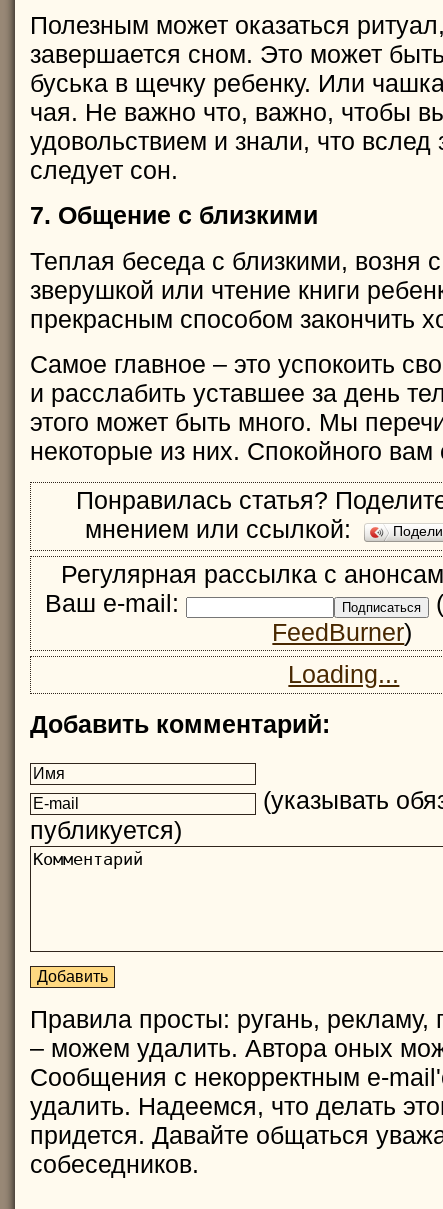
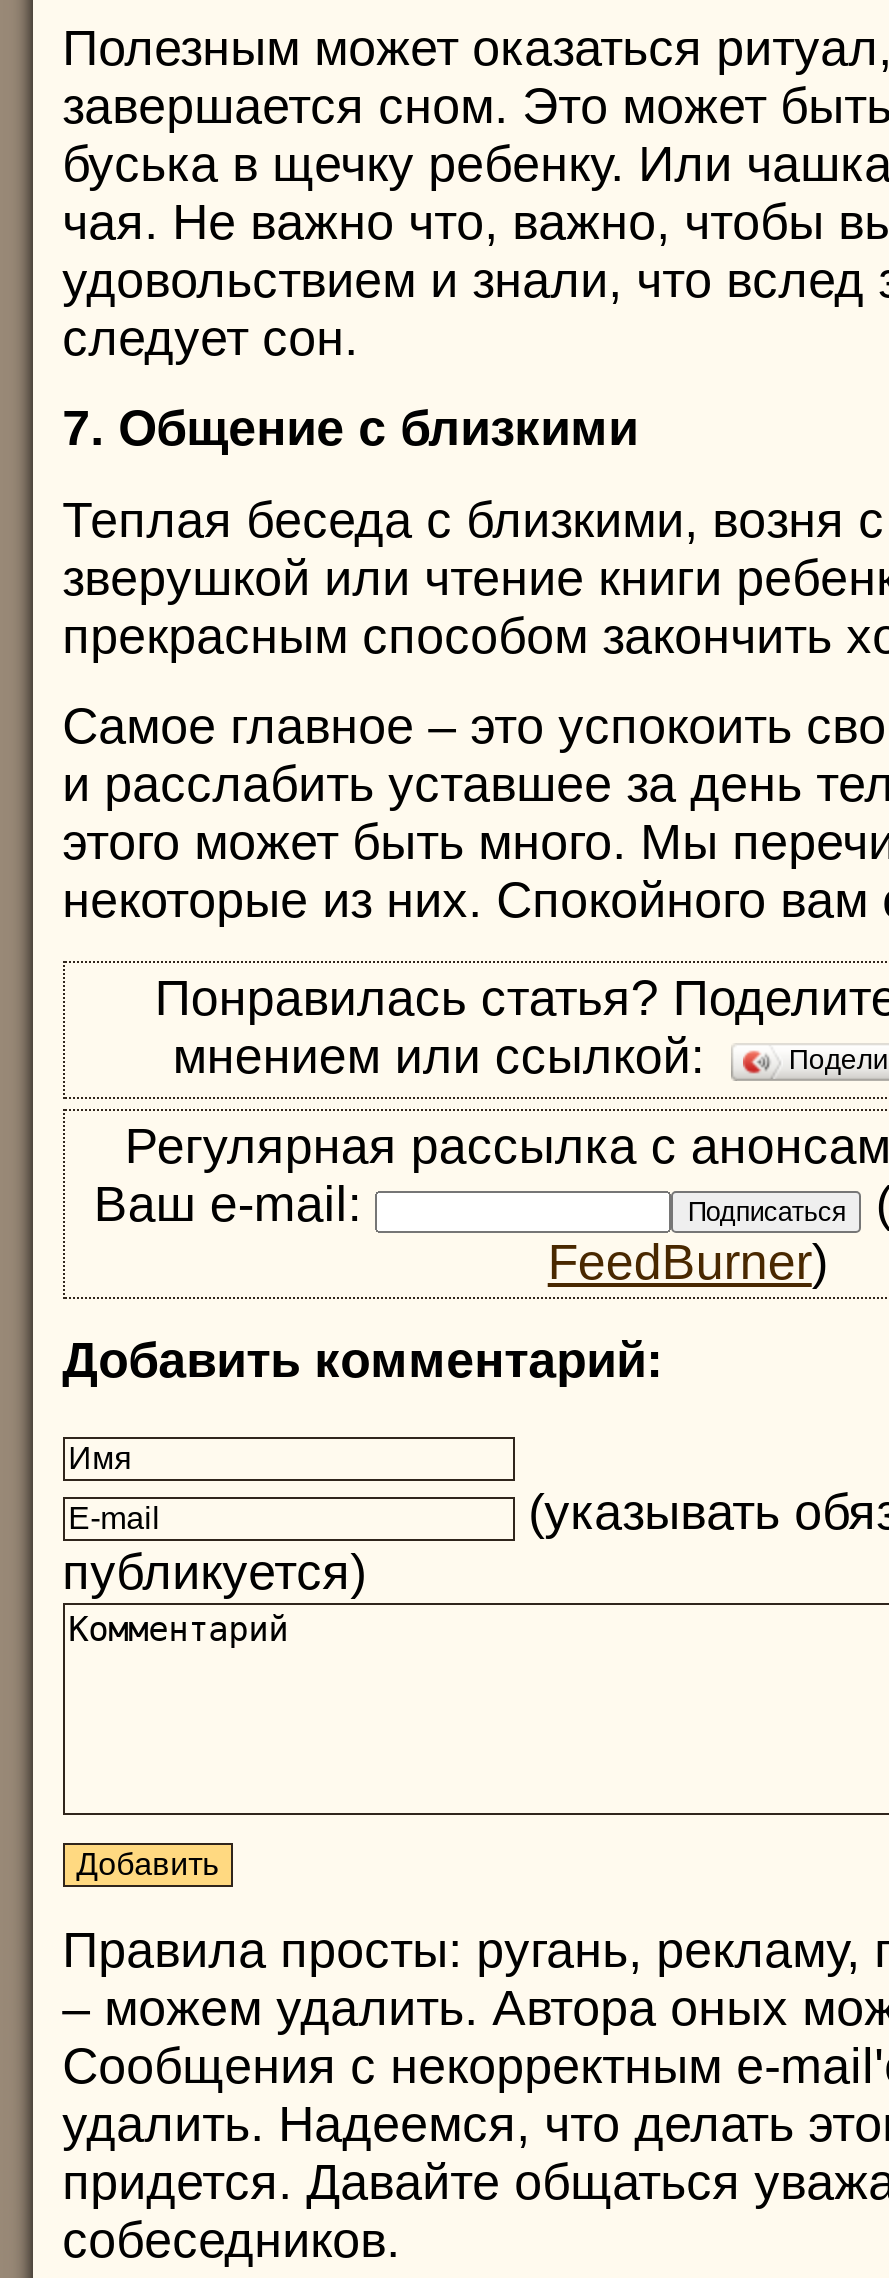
[288,660,399,688] Loading... -> none

